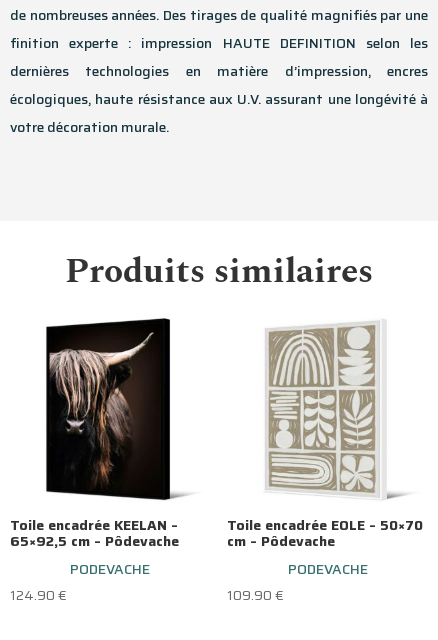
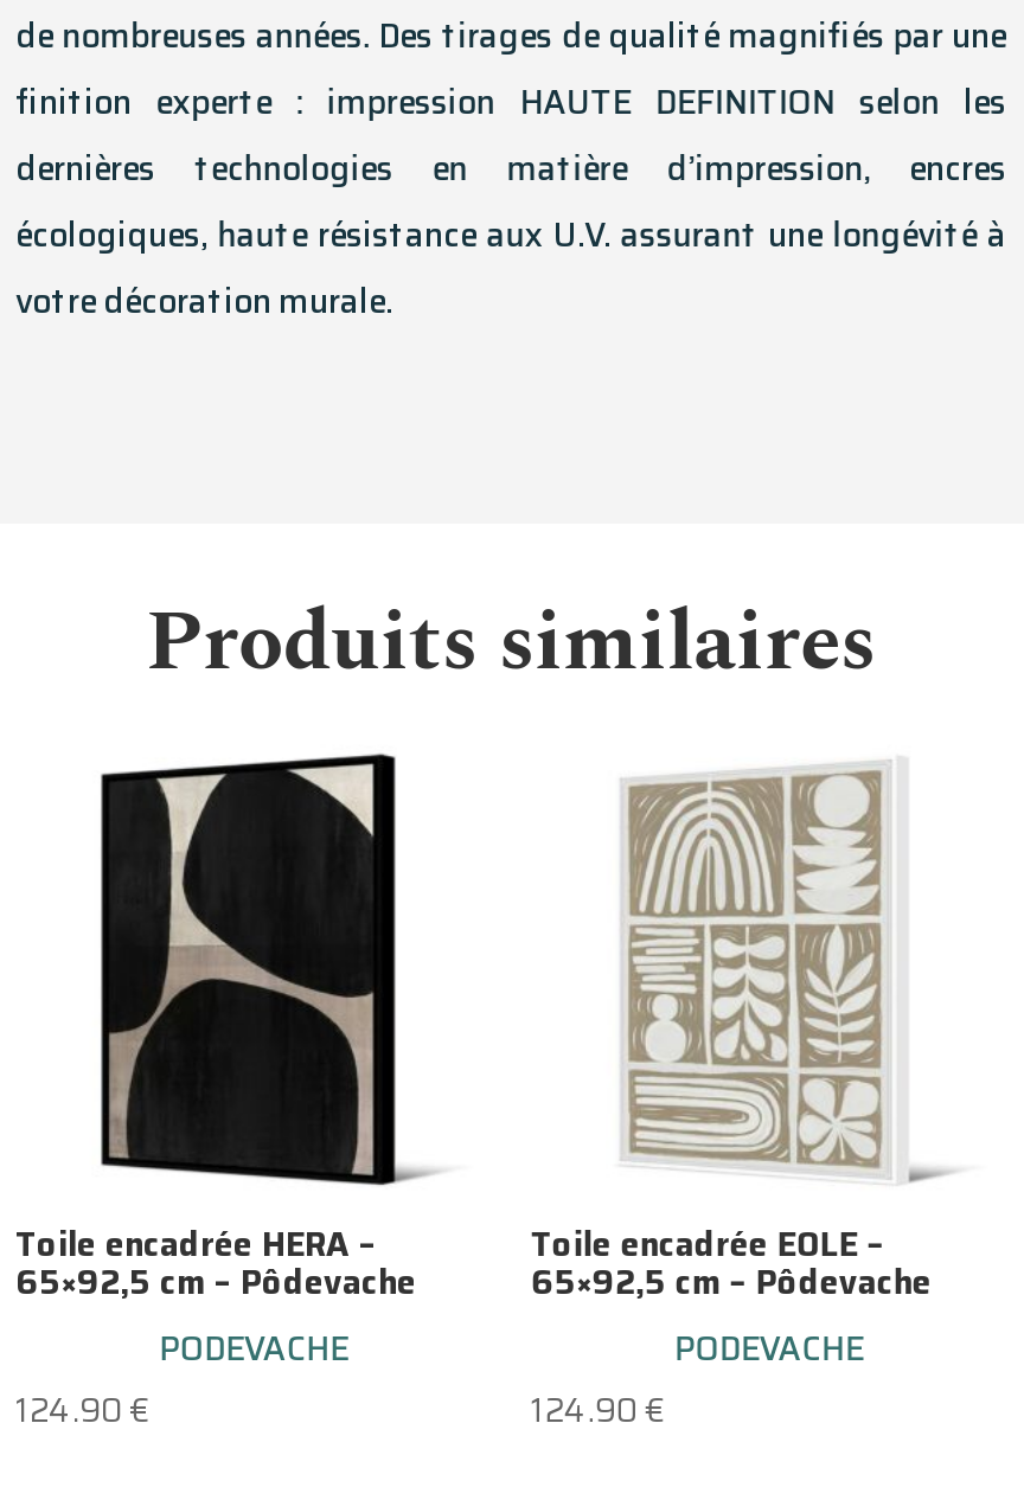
[10,322,178,536] [image] | Toile encadrée KEELAN – -> [15,763,376,1270] [image] | Toile encadrée HERA –
[227,514,423,552] Toile encadrée EOLE – 50×70 | cm – Pôdevache -> [531,1218,931,1308] Toile encadrée EOLE – | 65×92,5 cm – Pôdevache
[227,584,284,606] 109.90 € -> [531,1384,666,1436] 124.90 €

